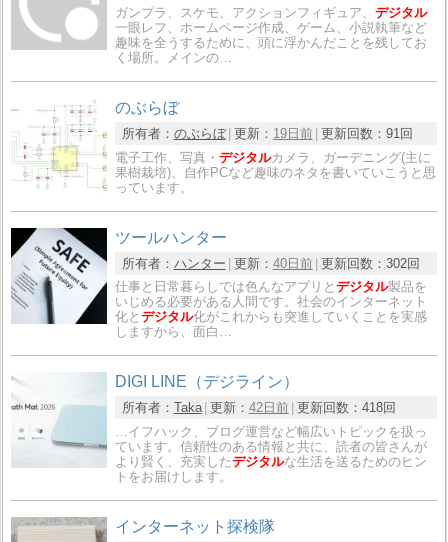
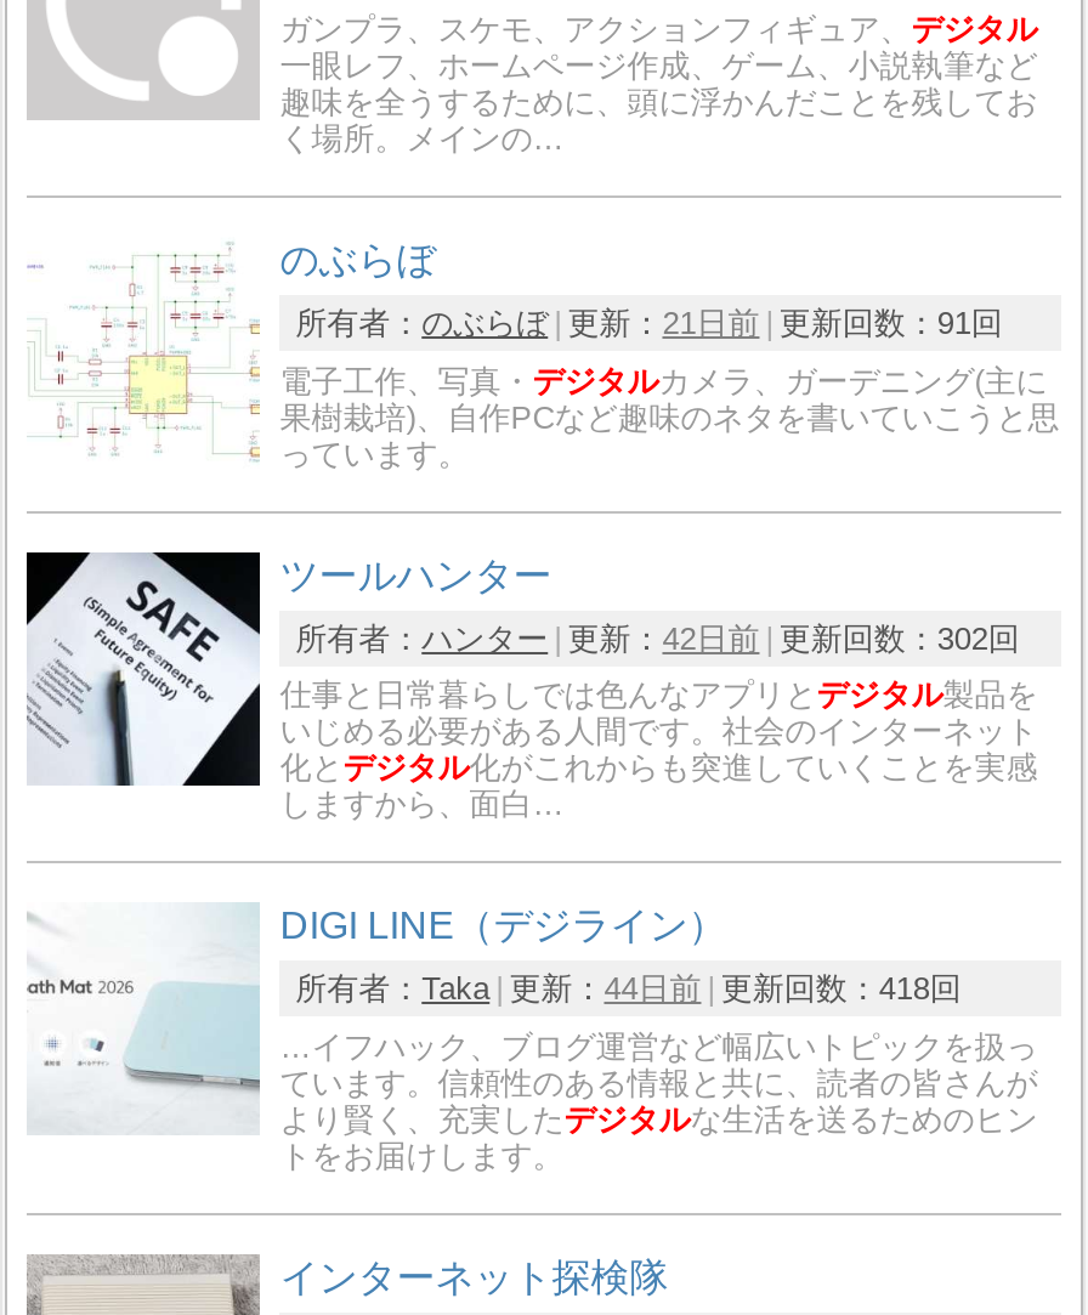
[122,126,413,141] 所有者：のぶらぼ 更新：19日前 更新回数：91回 -> [295,305,1003,341] 所有者：のぶらぼ 更新：21日前 更新回数：91回
[122,256,420,271] 所有者：ハンター 更新：40日前 更新回数：302回 -> [295,619,1020,656] 所有者：ハンター 更新：42日前 更新回数：302回
[122,400,396,415] 所有者：Taka 更新：42日前 更新回数：418回 -> [295,971,961,1007] 所有者：Taka 更新：44日前 更新回数：418回

